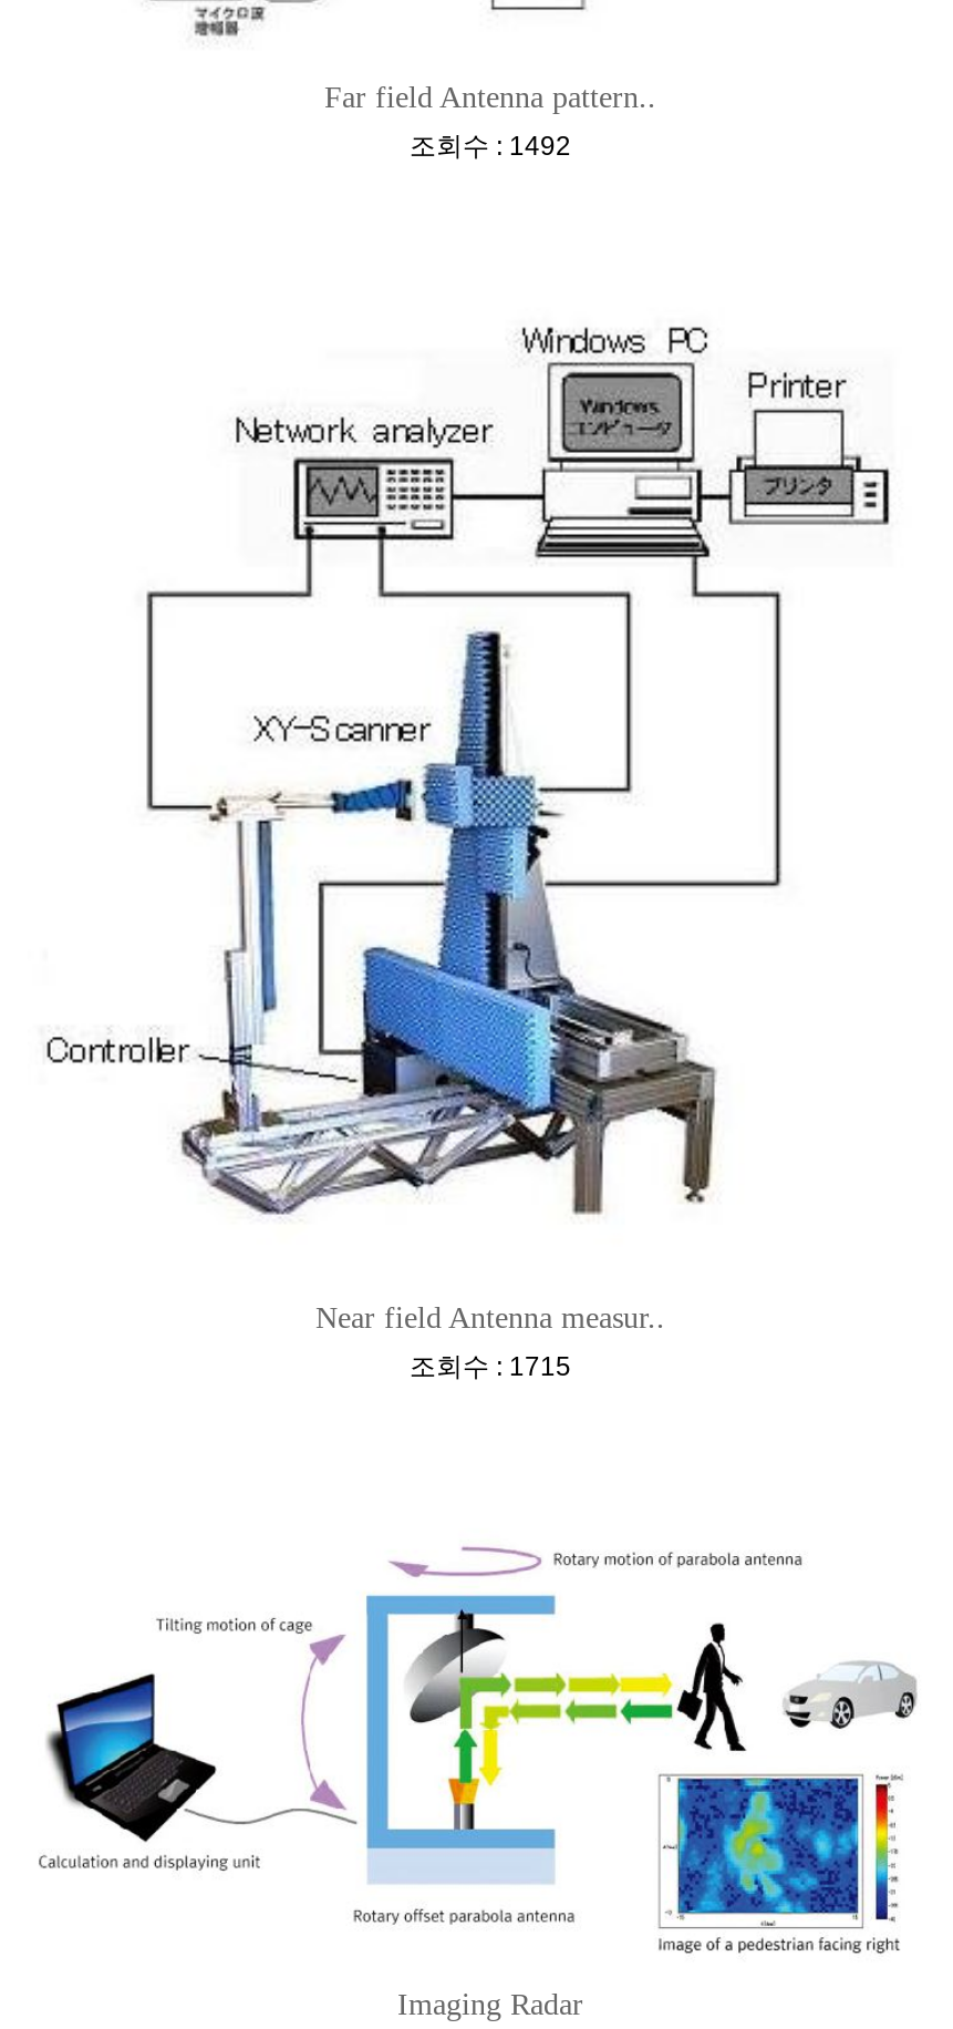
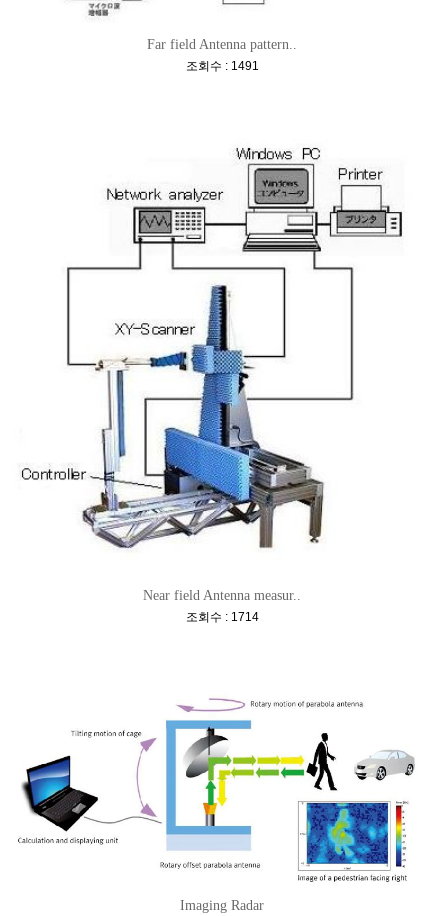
[401,127,580,162] [조회수 : 1492] -> [181,57,262,73] [조회수 : 1491]
[401,1347,580,1383] [조회수 : 1715] -> [181,608,262,624] [조회수 : 1714]

